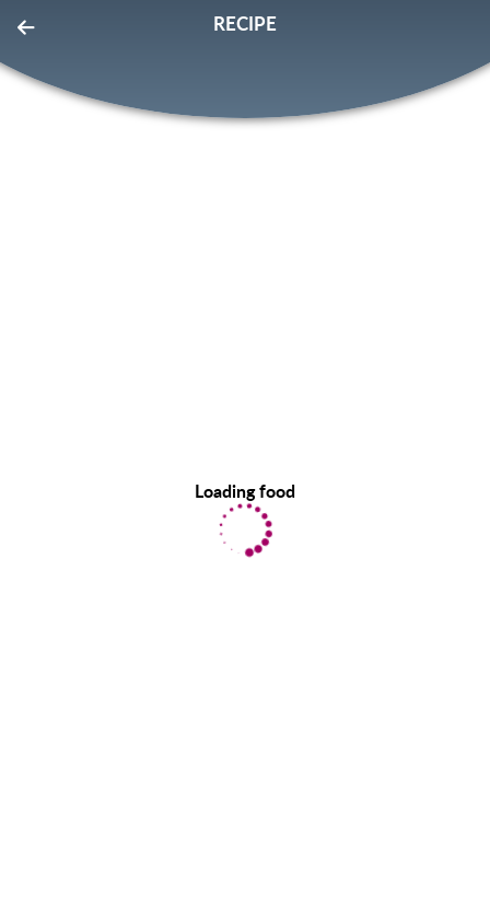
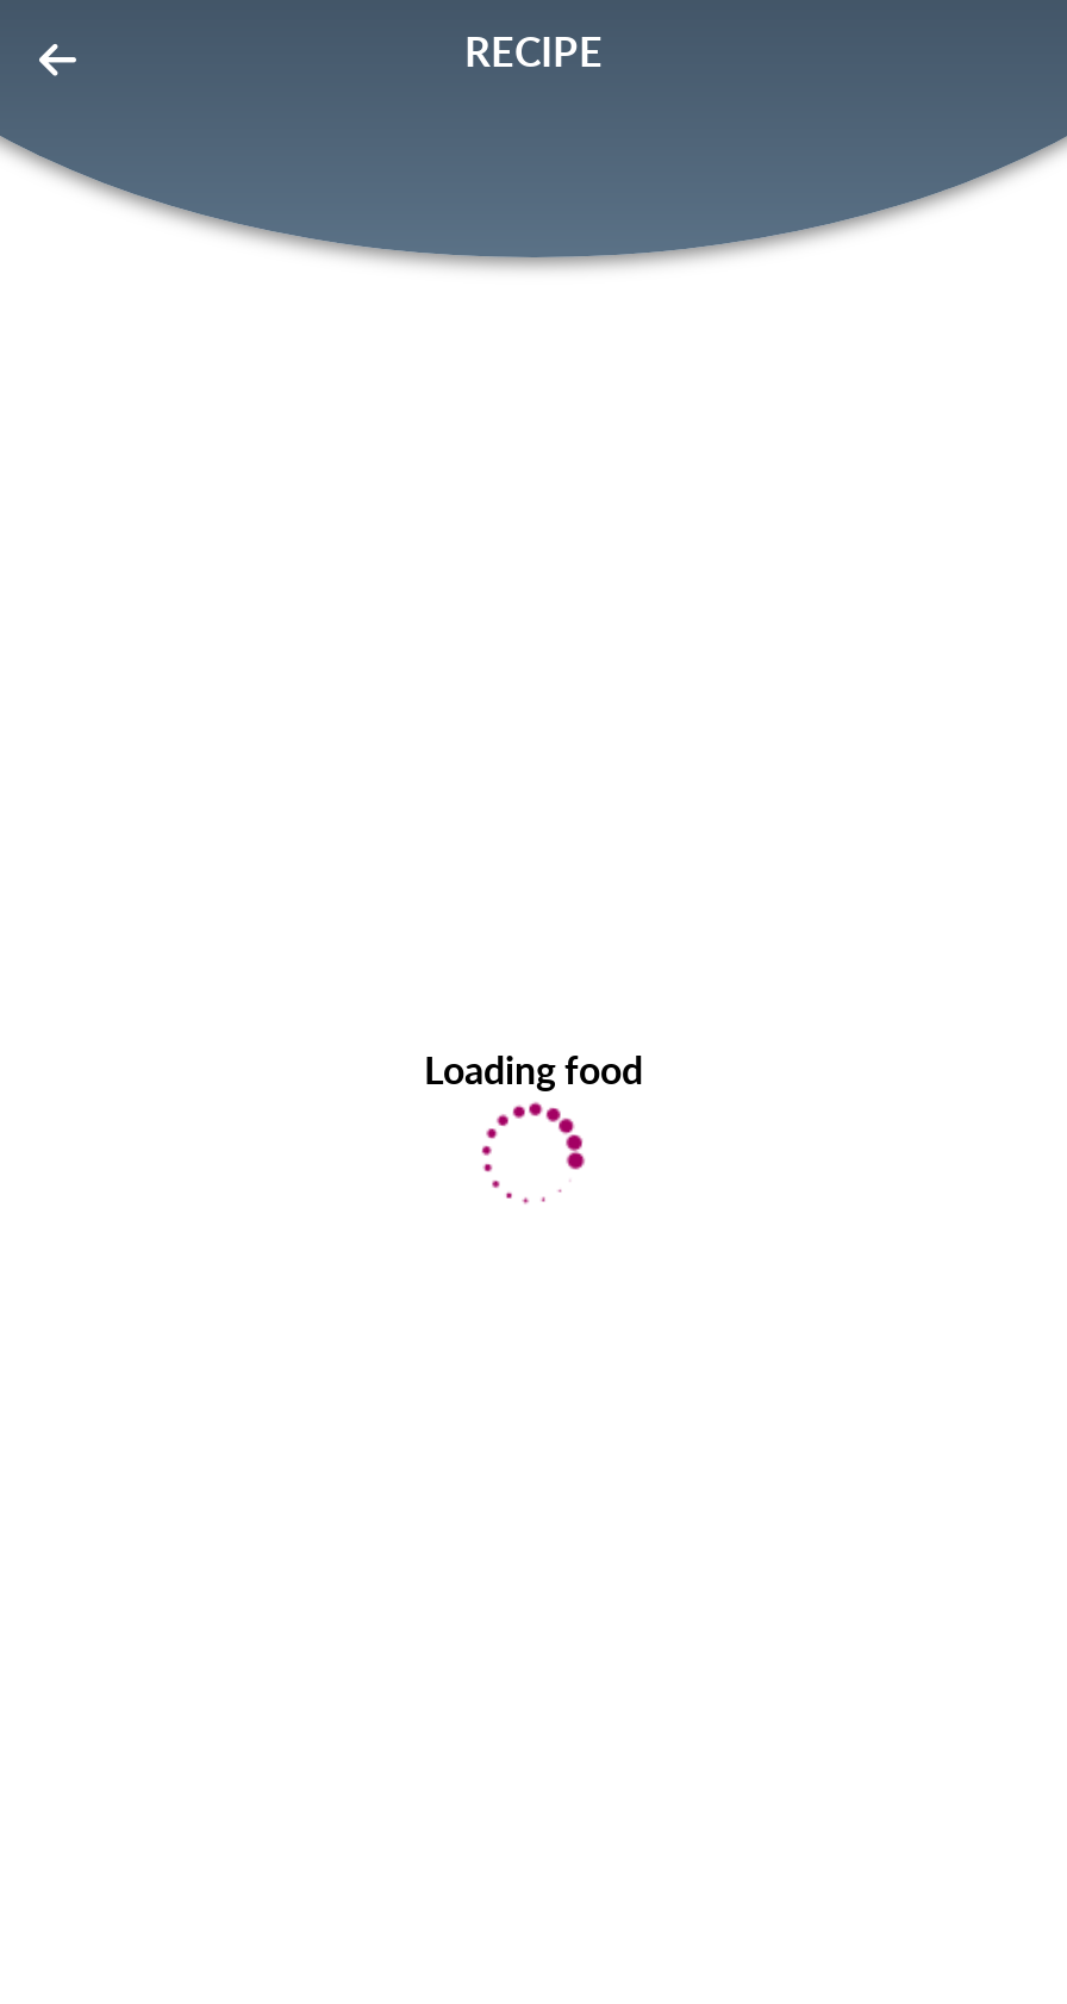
[219,505,273,558] [image] -> [479,1101,593,1213] [image]

